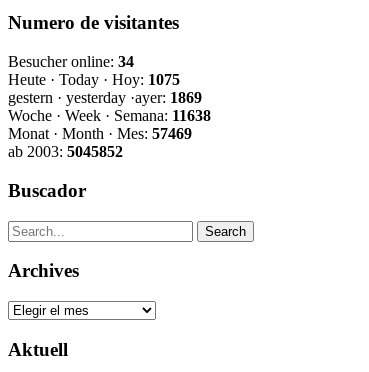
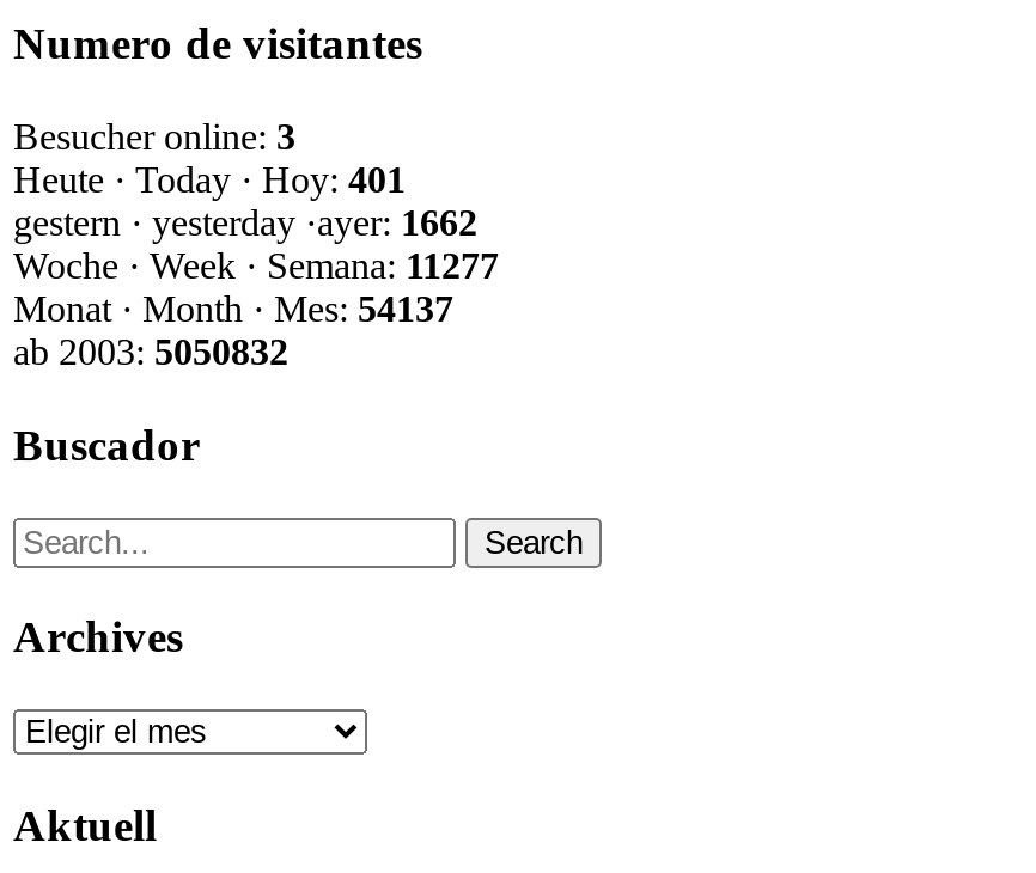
[8,53,134,70] Besucher online: 34 -> [13,116,295,157] Besucher online: 3
[8,71,180,88] Heute · Today · Hoy: 1075 -> [13,160,406,200] Heute · Today · Hoy: 401
[8,89,202,106] gestern · yesterday ·ayer: 1869 -> [13,203,477,243] gestern · yesterday ·ayer: 1662
[8,107,211,124] Woche · Week · Semana: 11638 -> [13,246,499,286] Woche · Week · Semana: 11277
[8,125,192,142] Monat · Month · Mes: 57469 -> [13,289,453,329] Monat · Month · Mes: 54137
[8,143,123,160] ab 2003: 5045852 -> [13,332,288,372] ab 2003: 5050832

